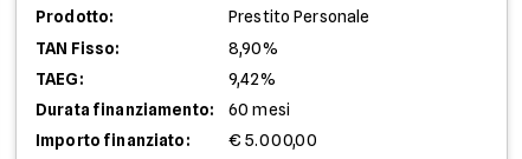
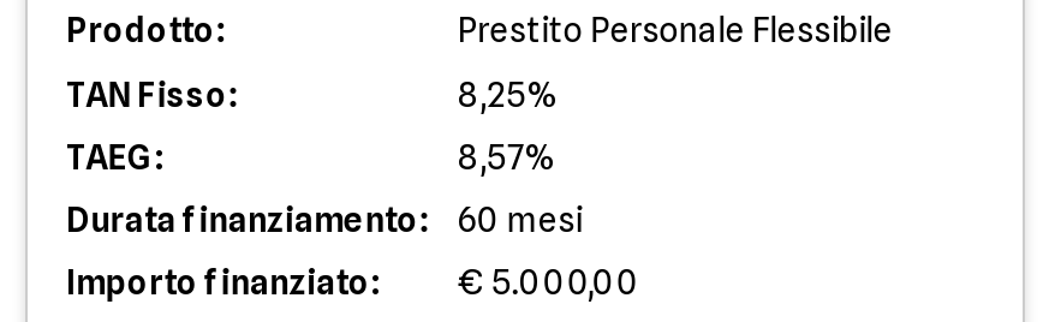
[228,7,370,26] Prestito Personale -> [458,12,893,50] Prestito Personale Flessibile
[228,39,278,58] 8,90% -> [458,77,558,115] 8,25%
[228,69,275,88] 9,42% -> [458,139,556,178] 8,57%

